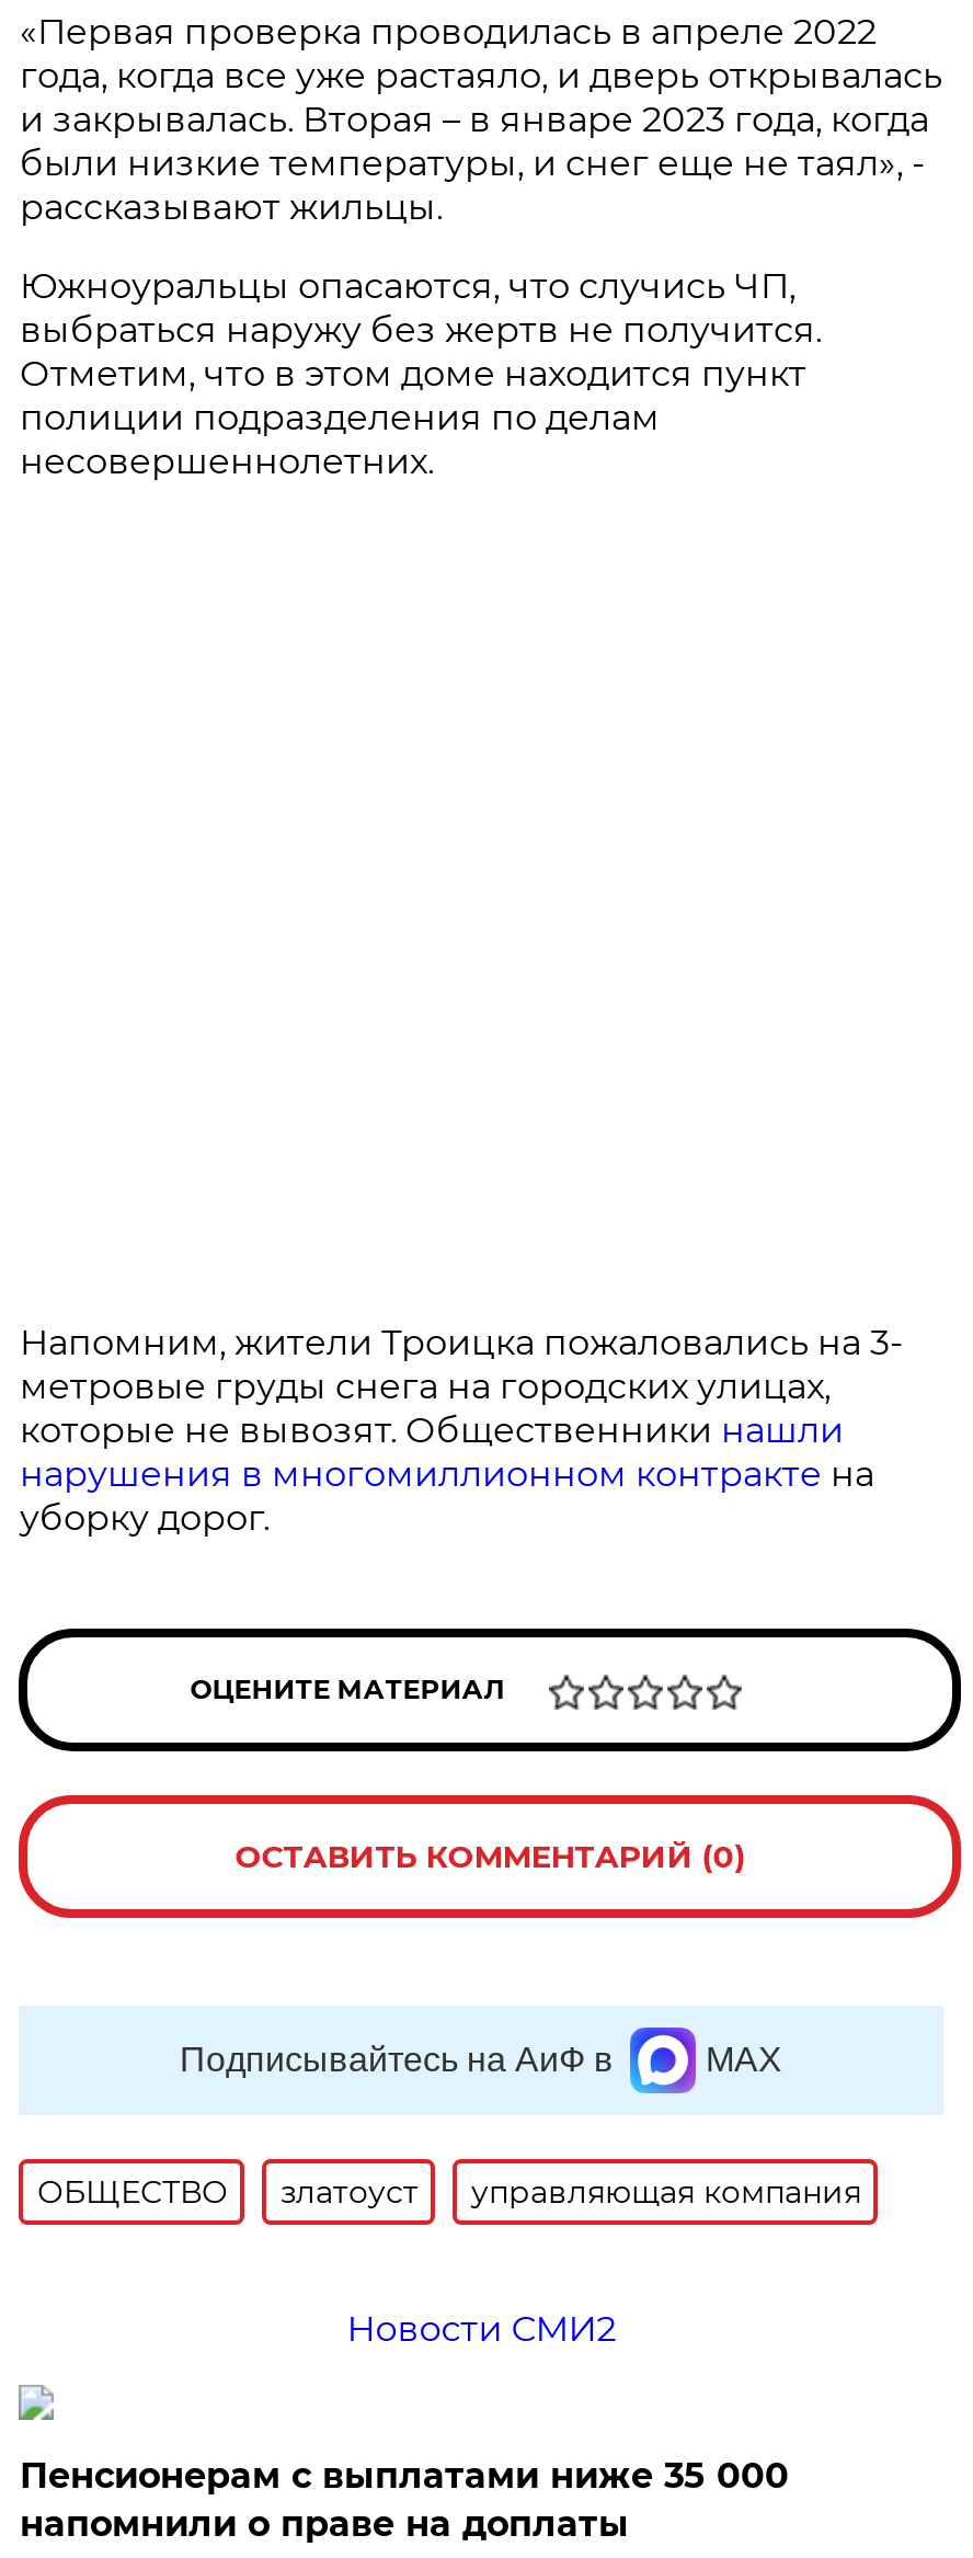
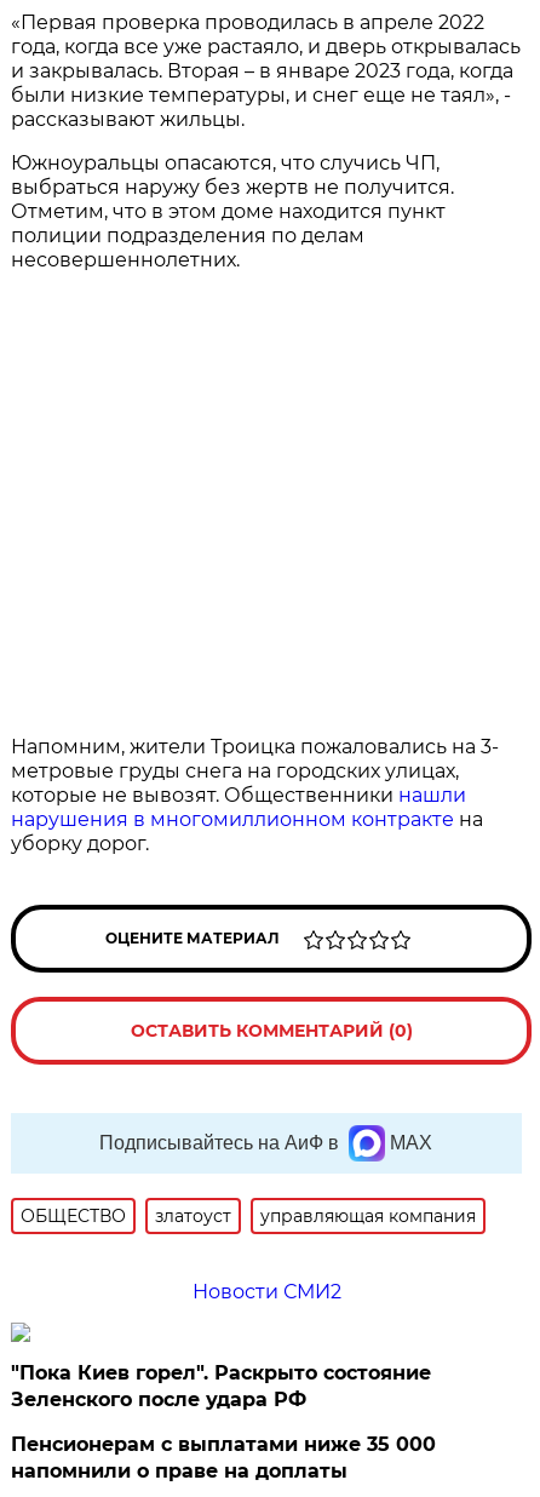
none -> [11,1361,432,1411] "Пока Киев горел". Раскрыто состояние | Зеленского после удара РФ

